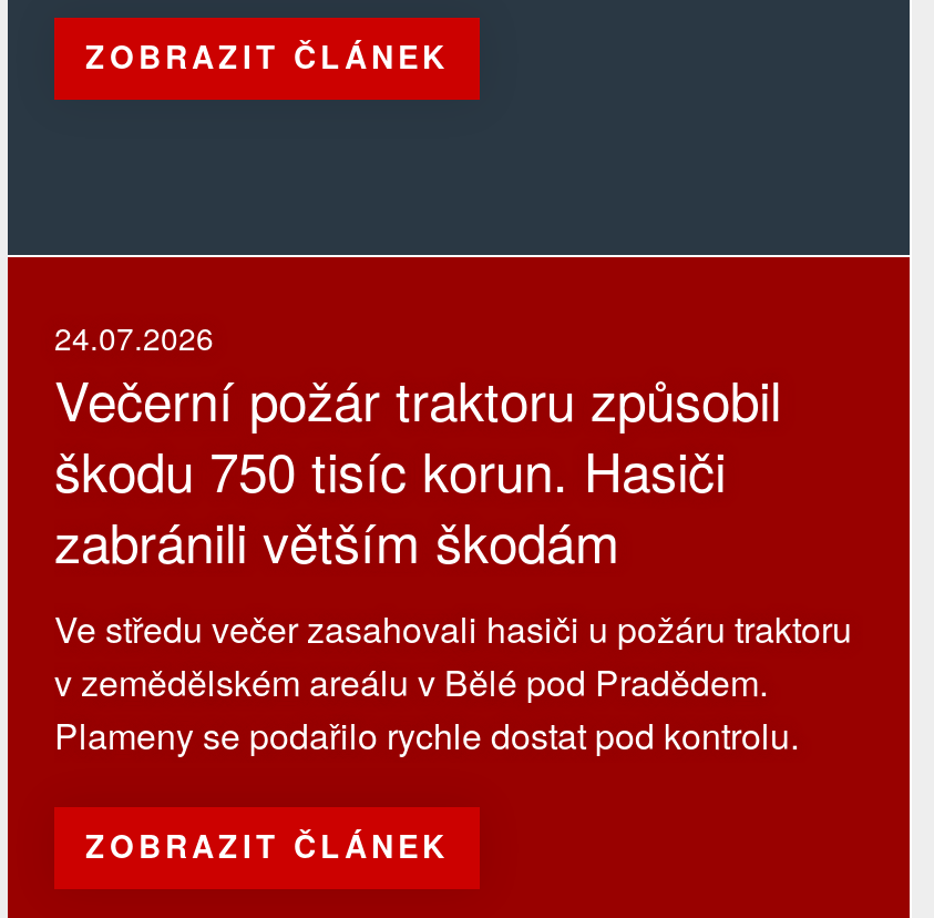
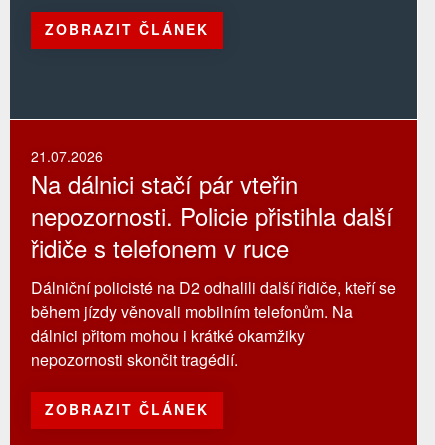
[54,315,852,761] 24.07.2026 | Večerní požár traktoru způsobil | škodu 750 tisíc korun. Hasiči | zabránili větším škodám | Ve středu večer zasahovali hasiči u požáru traktoru | v zemědělském areálu v Bělé pod Pradědem. | Plameny se podařilo rychle dostat pod kontrolu. -> [31,146,396,371] 21.07.2026 | Na dálnici stačí pár vteřin | nepozornosti. Policie přistihla další | řidiče s telefonem v ruce | Dálniční policisté na D2 odhalili další řidiče, kteří se | během jízdy věnovali mobilním telefonům. Na | dálnici přitom mohou i krátké okamžiky | nepozornosti skončit tragédií.

